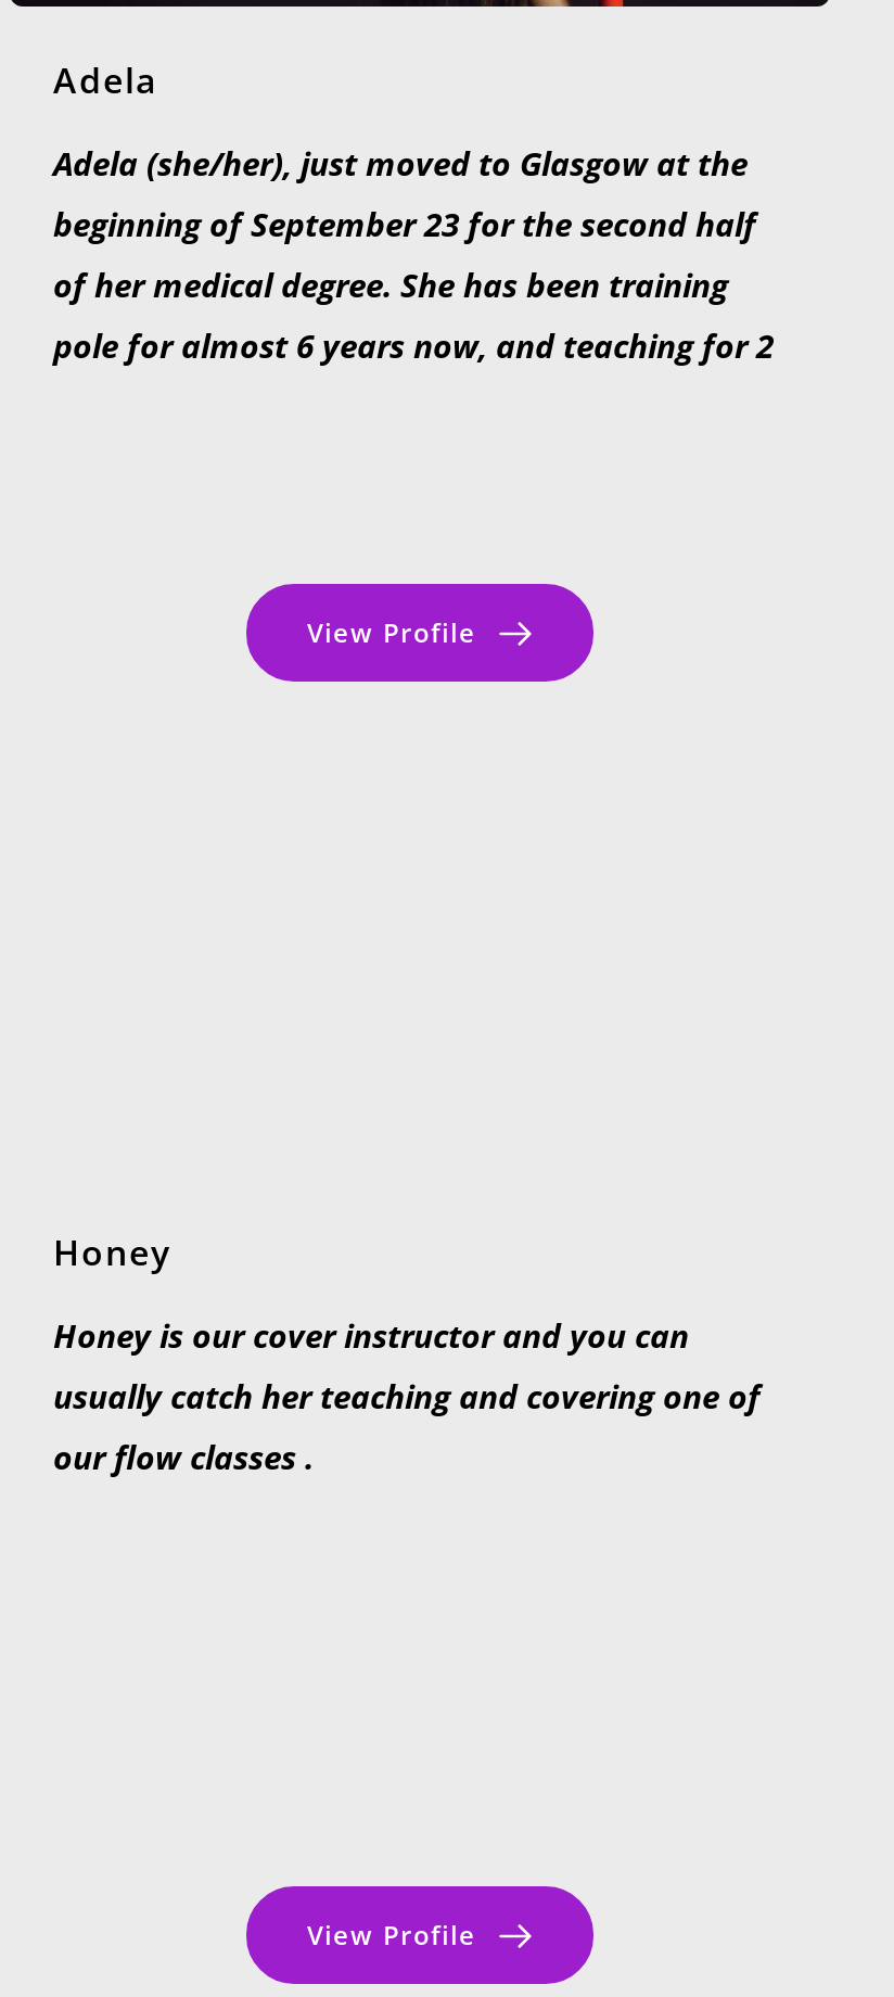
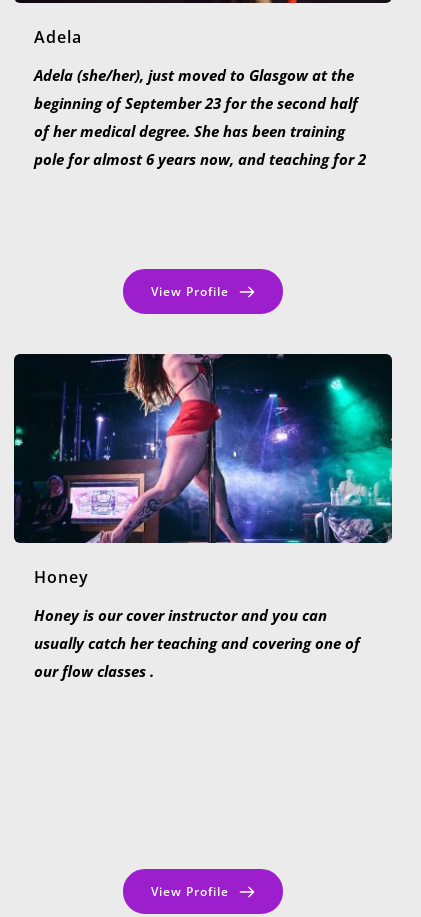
none -> [13,353,393,544] [image]

